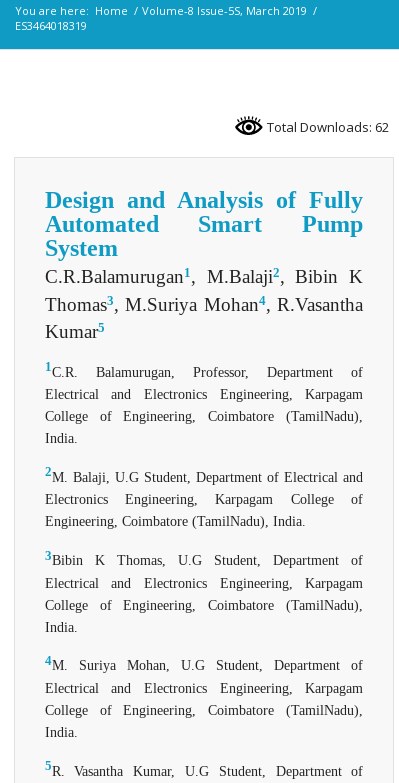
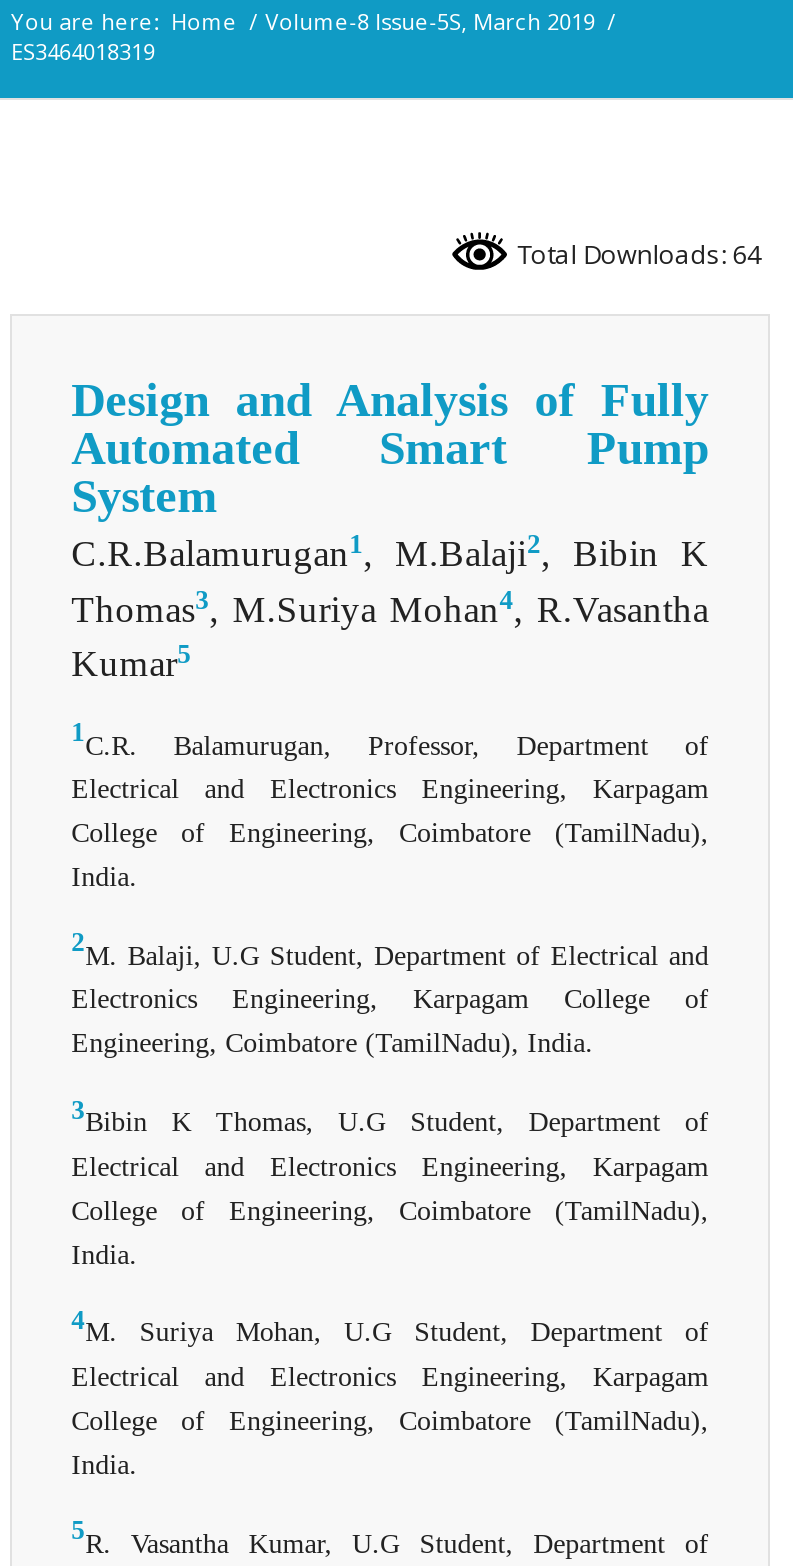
[264,118,389,136] Total Downloads: 62 -> [511,236,761,272] Total Downloads: 64

